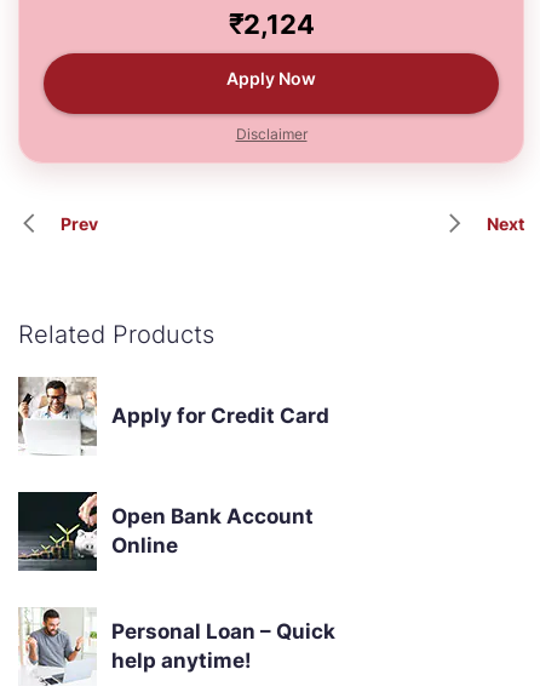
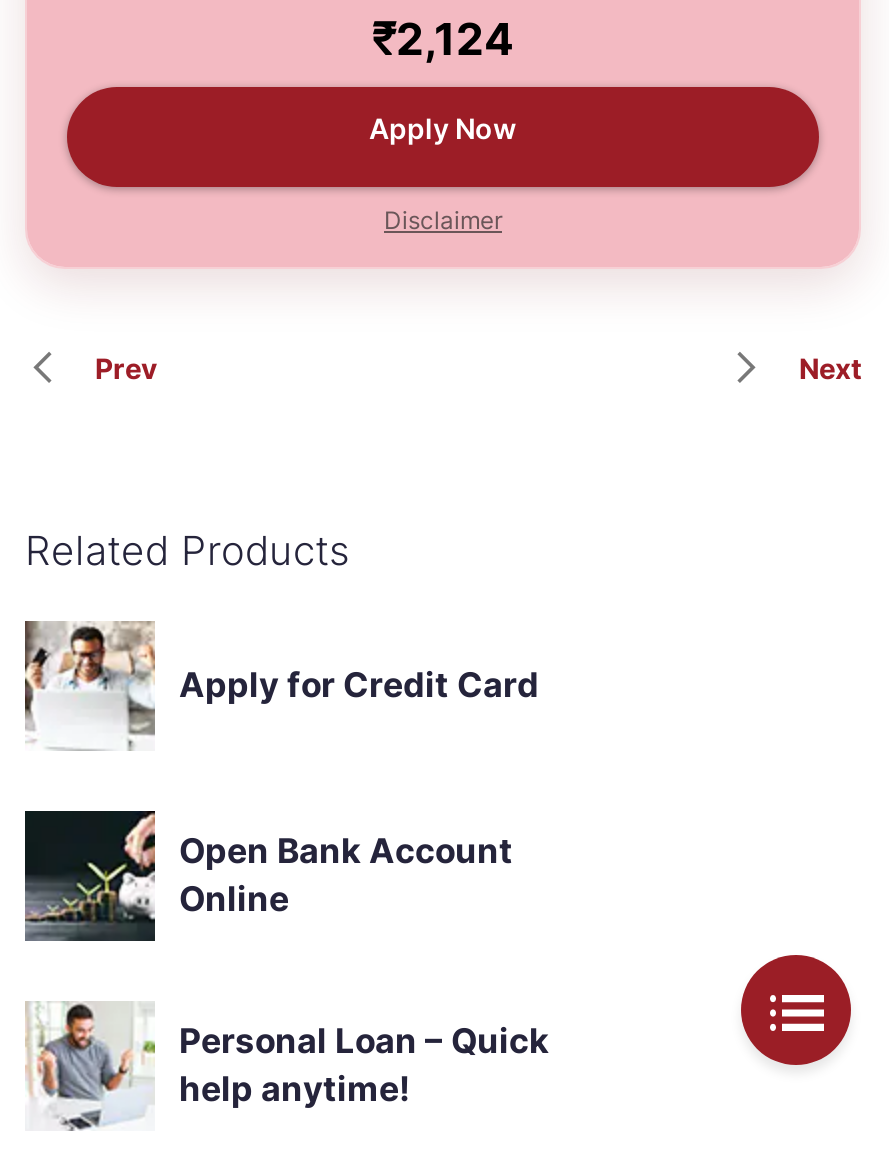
none -> [739,953,853,1069] [image]

